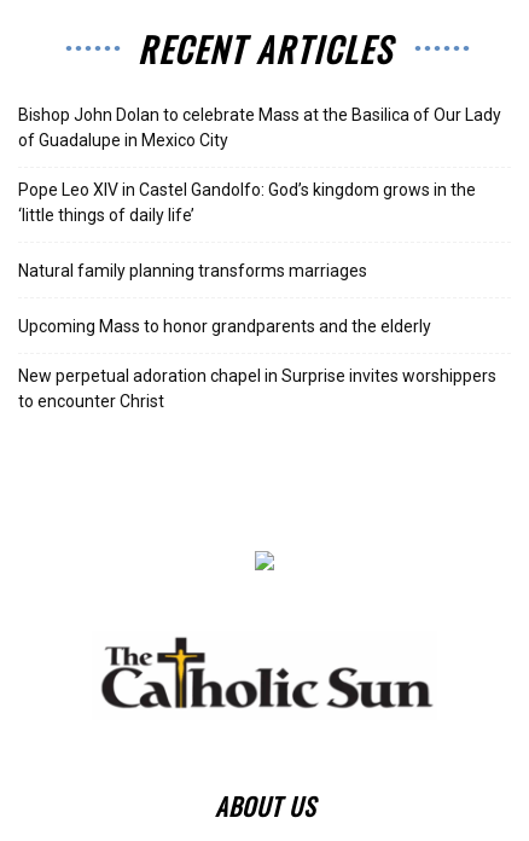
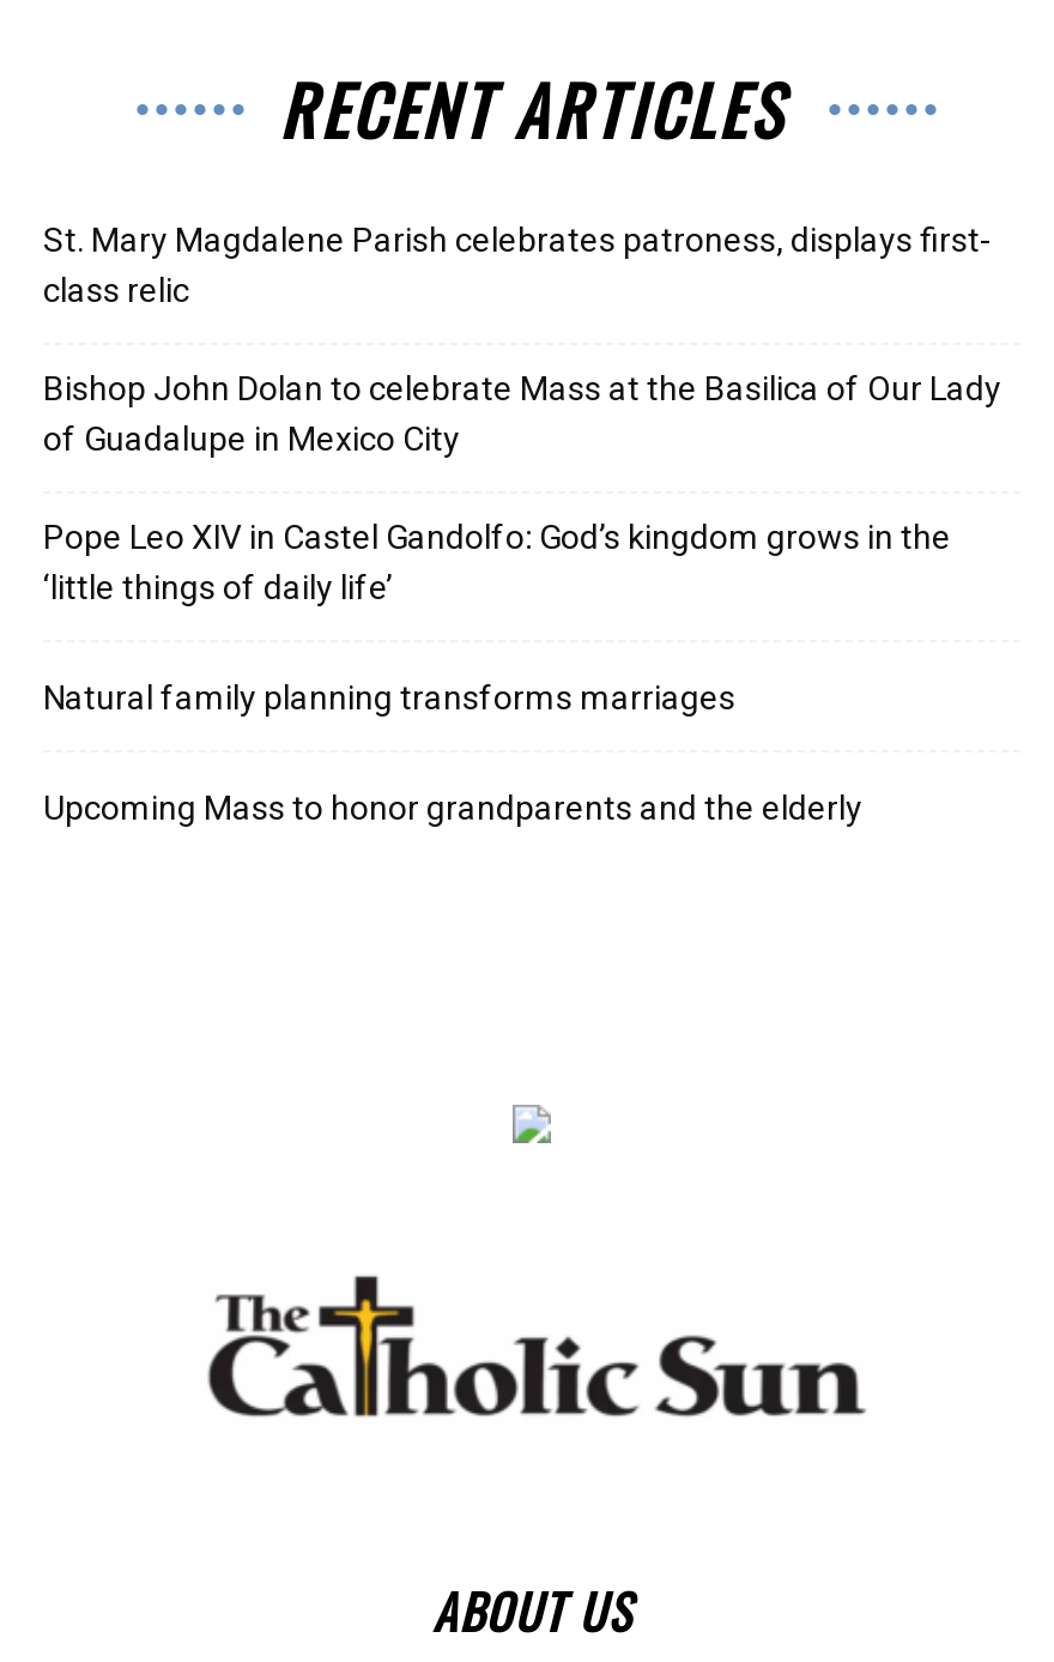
none -> [43,220,992,309] St. Mary Magdalene Parish celebrates patroness, displays first- | class relic
moved [18,105,501,336] -> [43,369,1001,827]: Bishop John Dolan to celebrate Mass at the Basilica of Our Lady | of Guadalupe in Mexico City | Pope Leo XIV in Castel Gandolfo: God’s kingdom grows in the | ‘little things of daily life’ | Natural family planning transforms marriages | Upcoming Mass to honor grandparents and the elderly
[18,366,496,411] New perpetual adoration chapel in Surprise invites worshippers | to encounter Christ -> none

